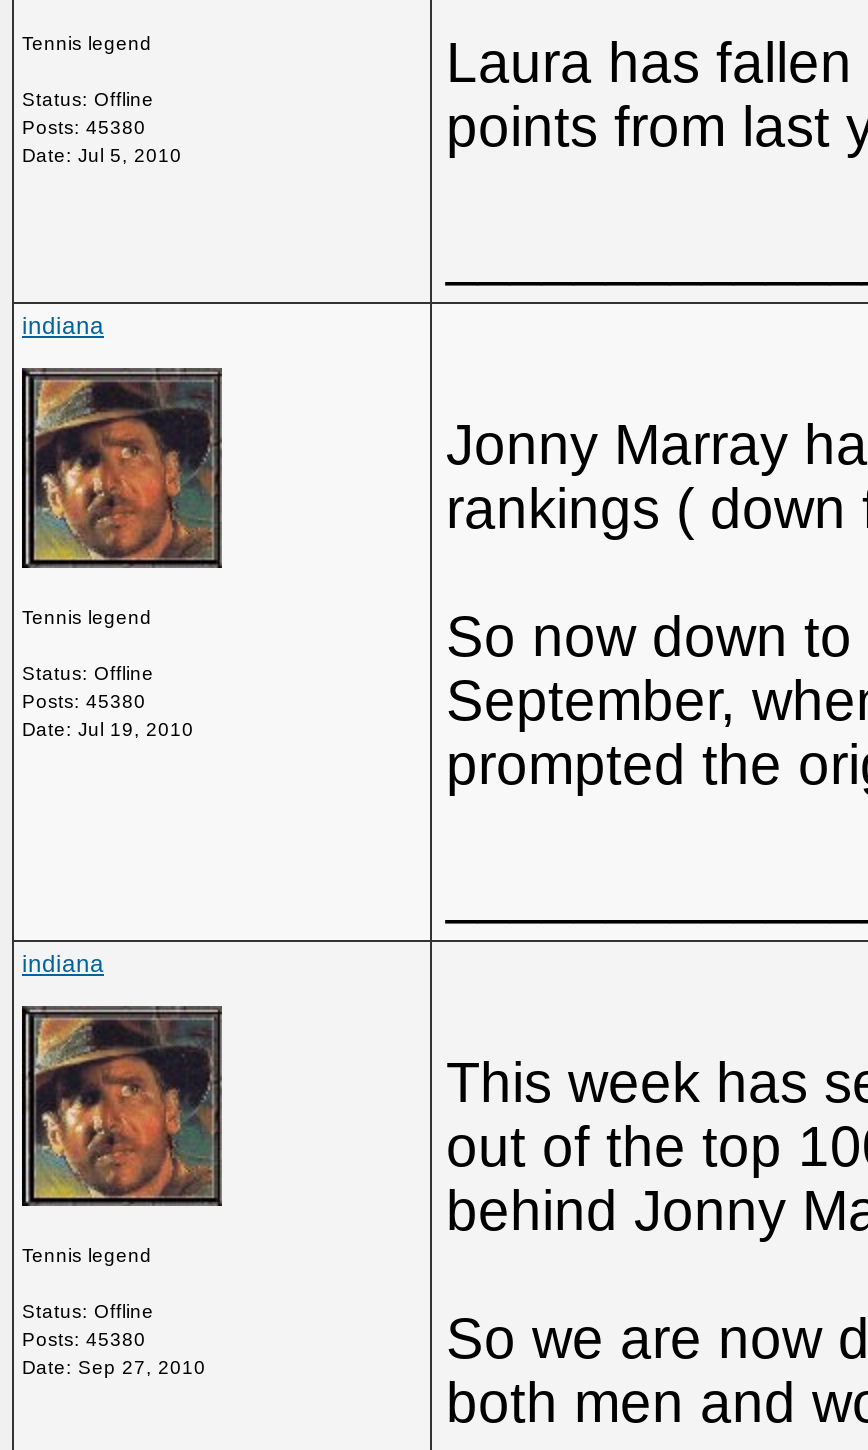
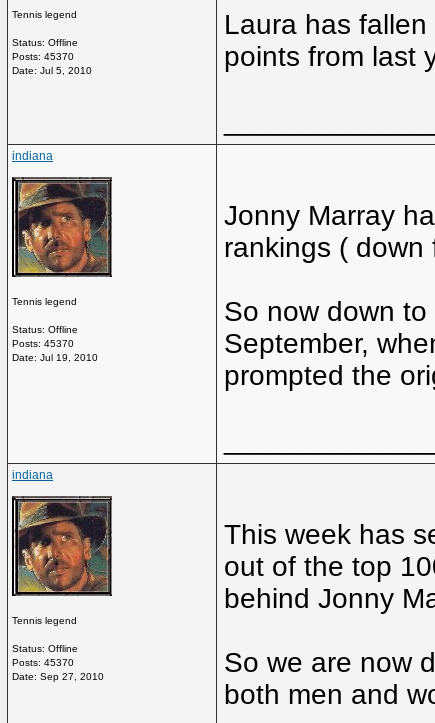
[22,116,146,138] Posts: 45380 -> [12,51,74,62] Posts: 45370
[22,690,146,712] Posts: 45380 -> [12,338,74,349] Posts: 45370
[22,1328,146,1350] Posts: 45380 -> [12,657,74,668] Posts: 45370

